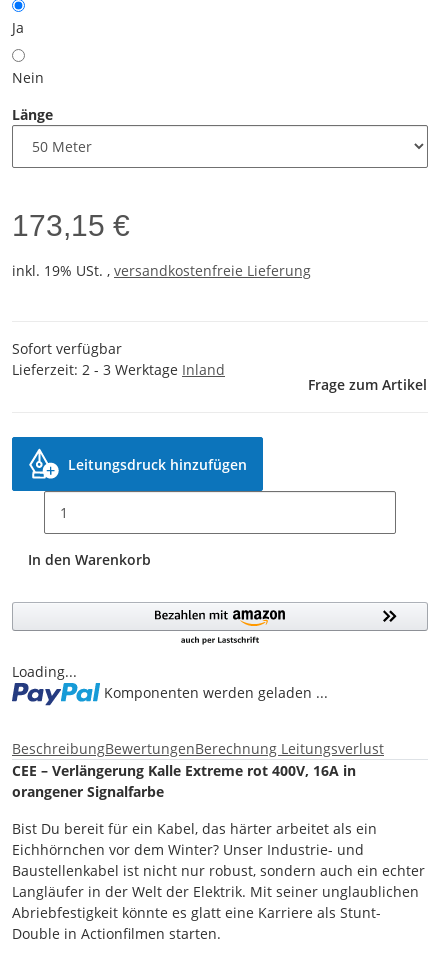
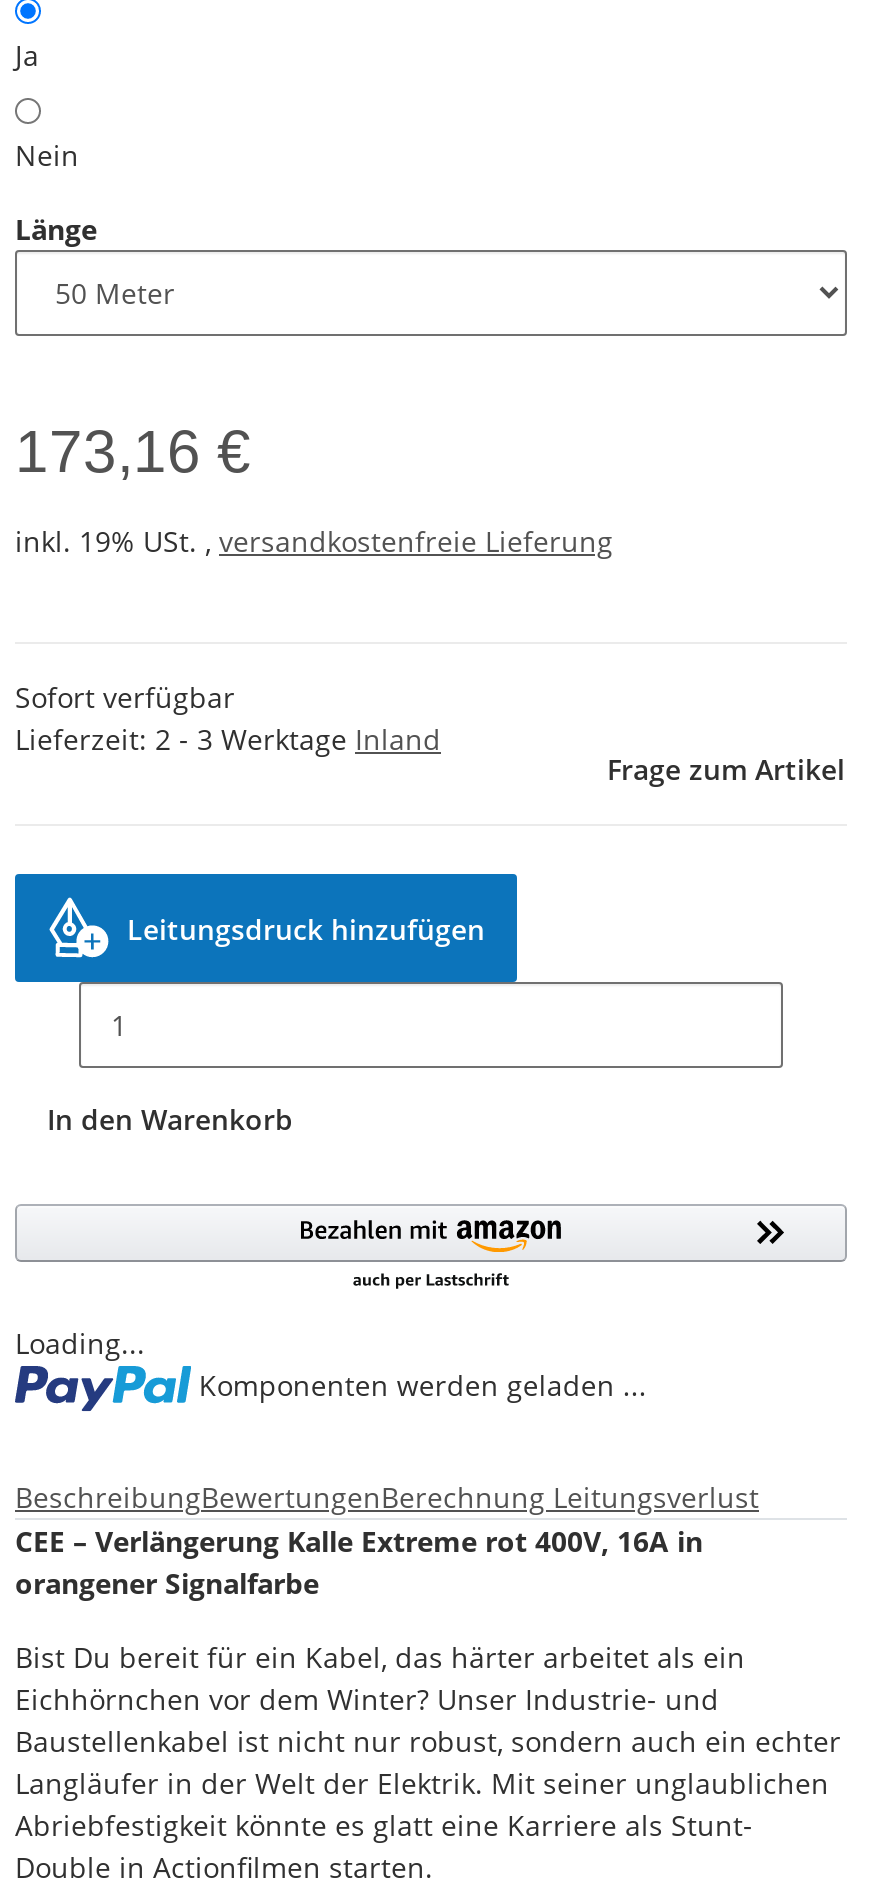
[12,209,130,242] 173,15 € -> [15,418,251,484] 173,16 €

